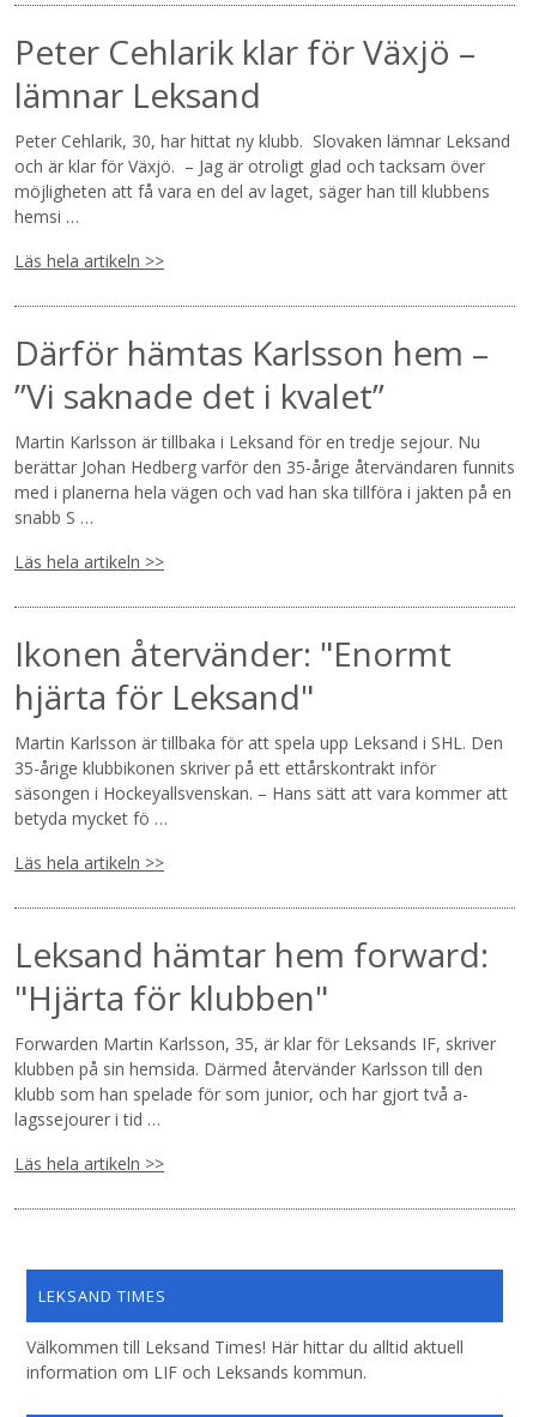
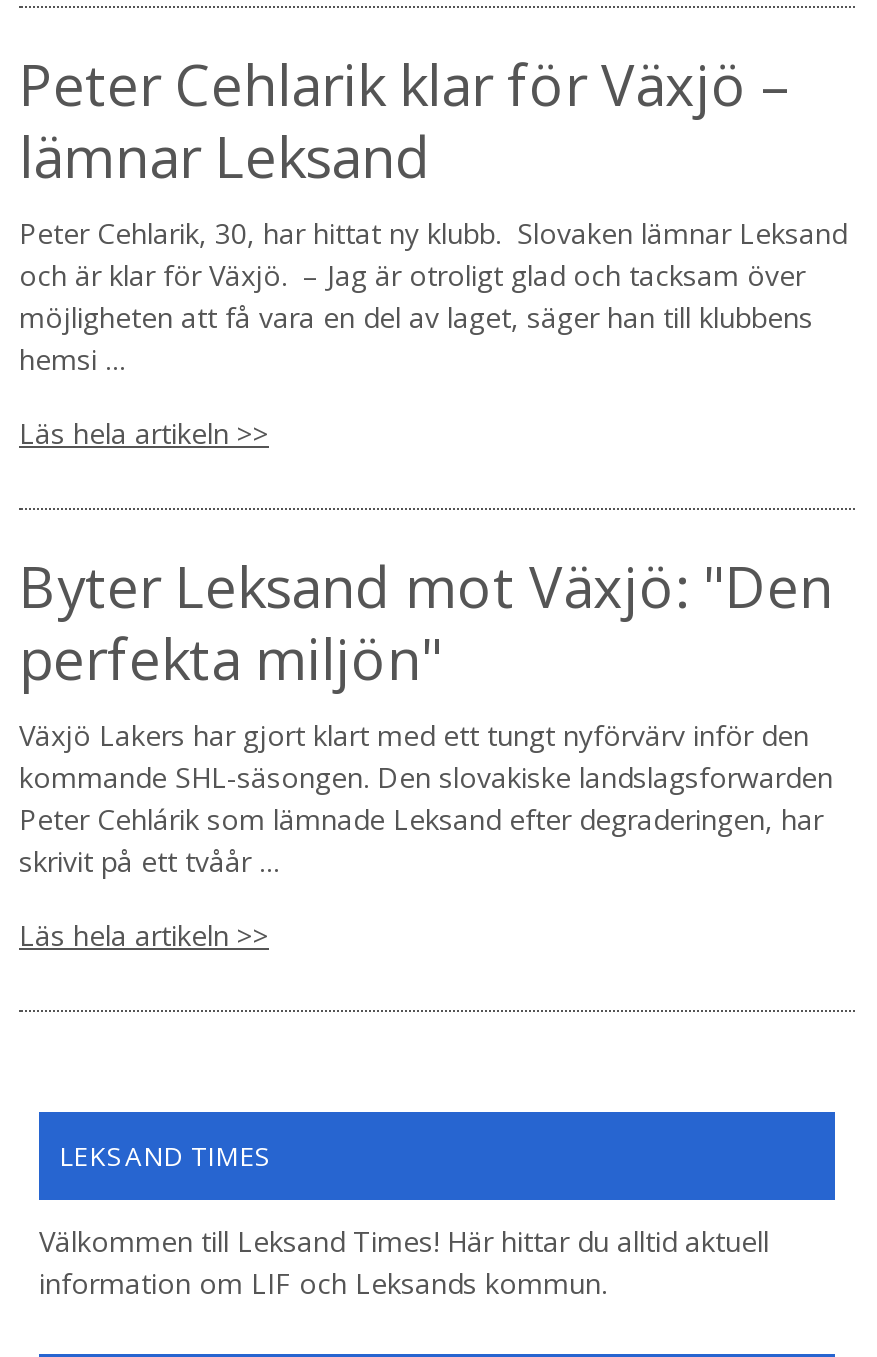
[14,329,515,1130] Därför hämtas Karlsson hem – | ”Vi saknade det i kvalet” | Martin Karlsson är tillbaka i Leksand för en tredje sejour. Nu | berättar Johan Hedberg varför den 35-årige återvändaren funnits | med i planerna hela vägen och vad han ska tillföra i jakten på en | snabb S … | Läs hela artikeln >> | Ikonen återvänder: "Enormt | hjärta för Leksand" | Martin Karlsson är tillbaka för att spela upp Leksand i SHL. Den | 35-årige klubbikonen skriver på ett ettårskontrakt inför | säsongen i Hockeyallsvenskan. – Hans sätt att vara kommer att | betyda mycket fö … | Läs hela artikeln >> | Leksand hämtar hem forward: | "Hjärta för klubben" | Forwarden Martin Karlsson, 35, är klar för Leksands IF, skriver | klubben på sin hemsida. Därmed återvänder Karlsson till den | klubb som han spelade för som junior, och har gjort två a- | lagssejourer i tid … -> [19,547,833,879] Byter Leksand mot Växjö: "Den | perfekta miljön" | Växjö Lakers har gjort klart med ett tungt nyförvärv inför den | kommande SHL-säsongen. Den slovakiske landslagsforwarden | Peter Cehlárik som lämnade Leksand efter degraderingen, har | skrivit på ett tvåår …

